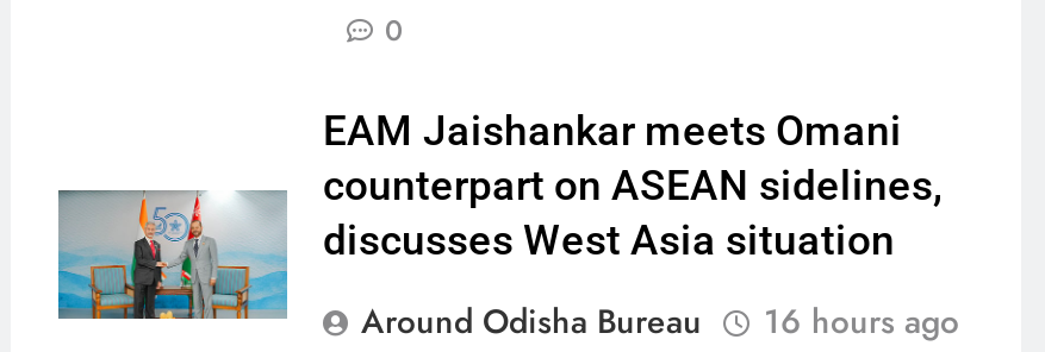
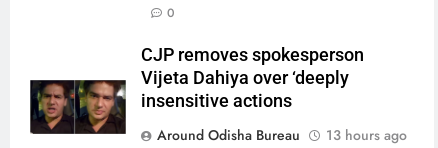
[56,107,943,321] [image] | EAM Jaishankar meets Omani | counterpart on ASEAN sidelines, | discusses West Asia situation -> [29,45,364,135] [image] | CJP removes spokesperson | Vijeta Dahiya over ‘deeply | insensitive actions
[361,297,959,344] Around Odisha Bureau 16 hours ago -> [157,125,407,145] Around Odisha Bureau 13 hours ago

